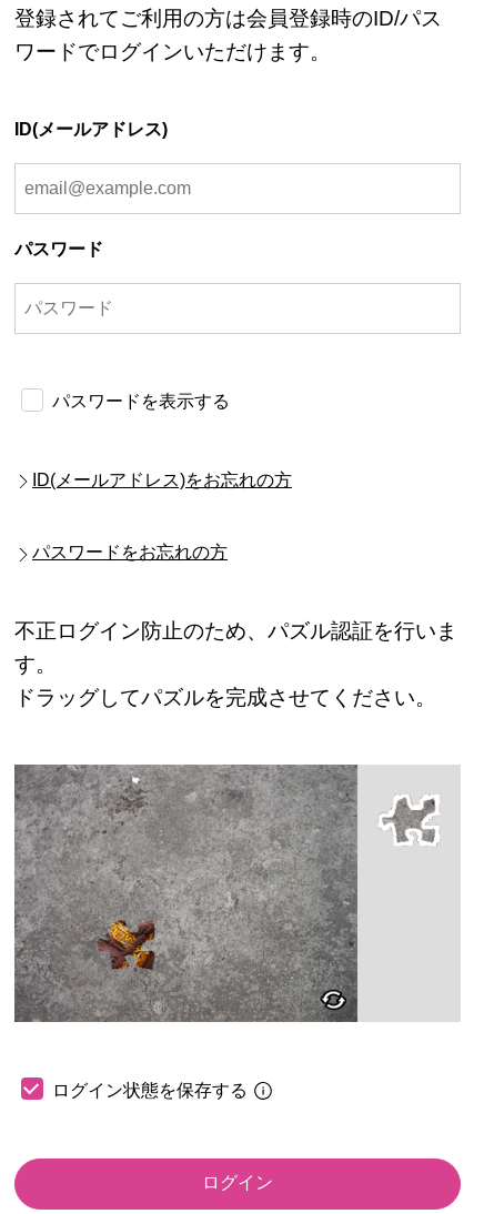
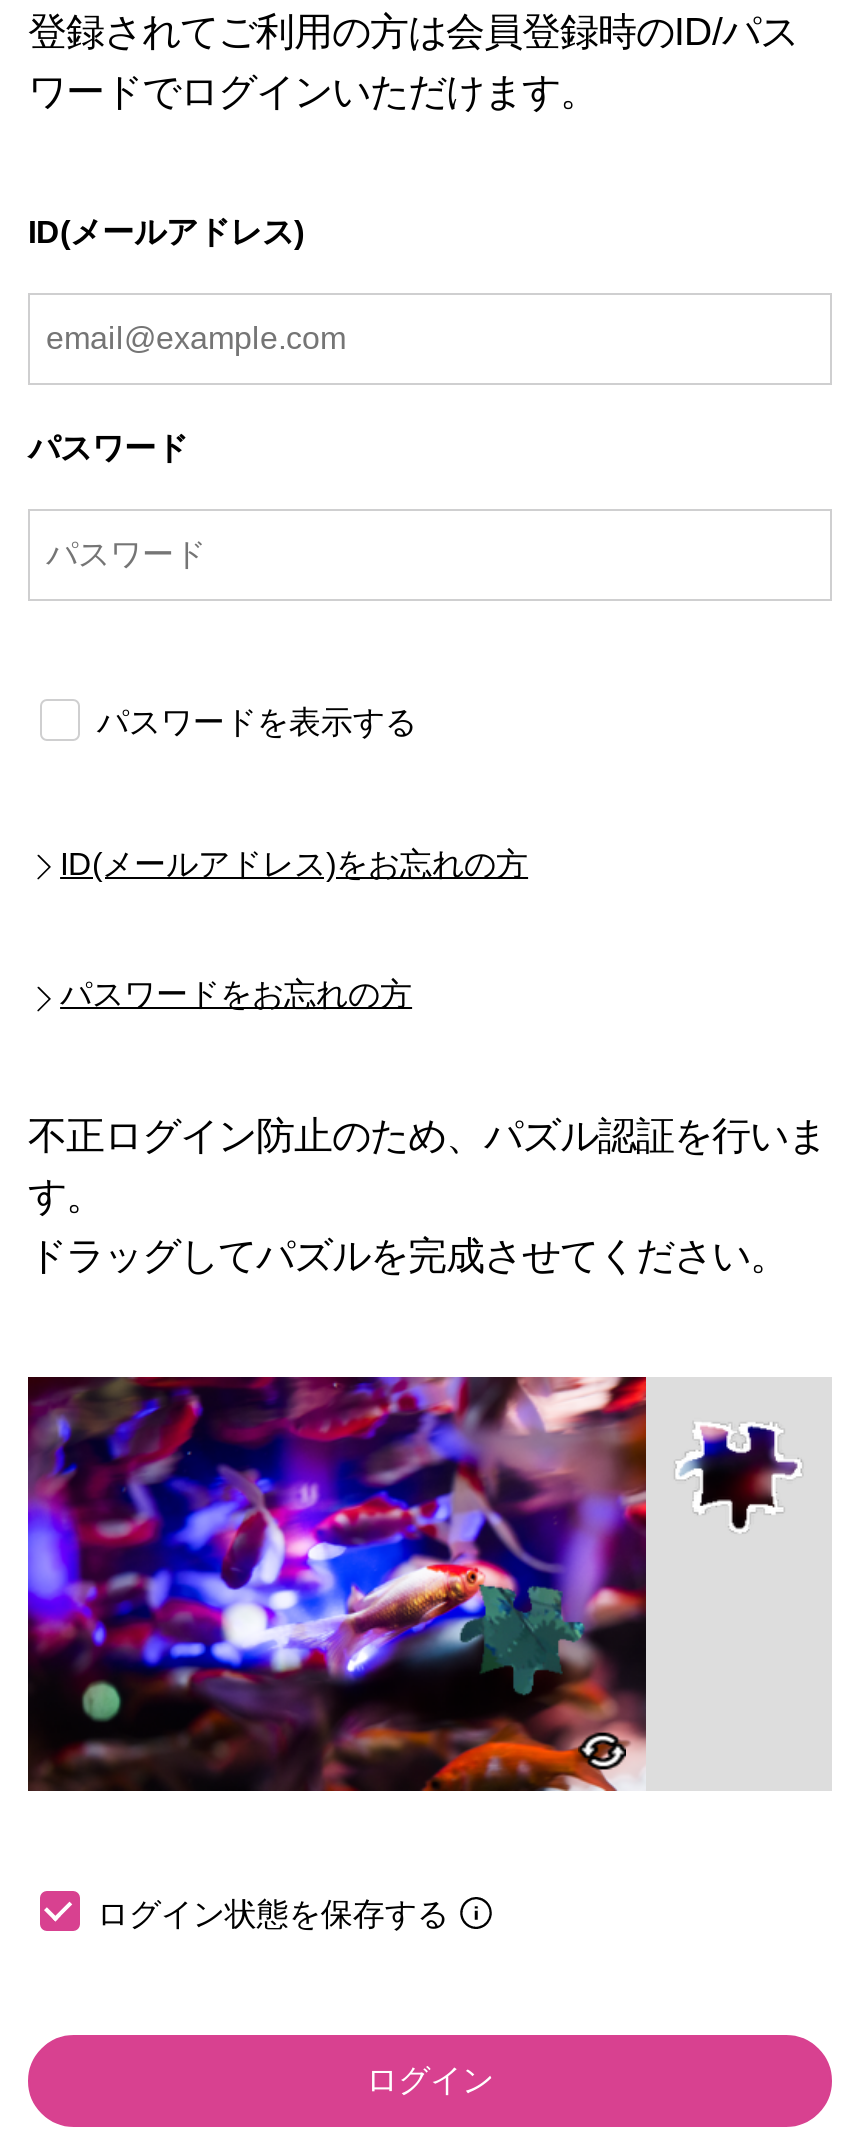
[13,763,359,1023] [image] -> [26,1377,648,1795] [image]
[379,796,440,849] [image] -> [684,1427,798,1531] [image]

